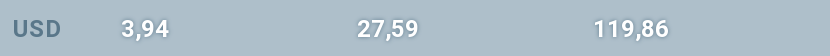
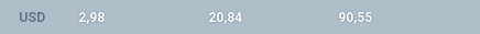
[121,14,169,42] 3,94 -> [78,10,105,25] 2,98
[357,14,419,42] 27,59 -> [208,10,242,25] 20,84
[593,14,669,42] 119,86 -> [338,10,372,25] 90,55

